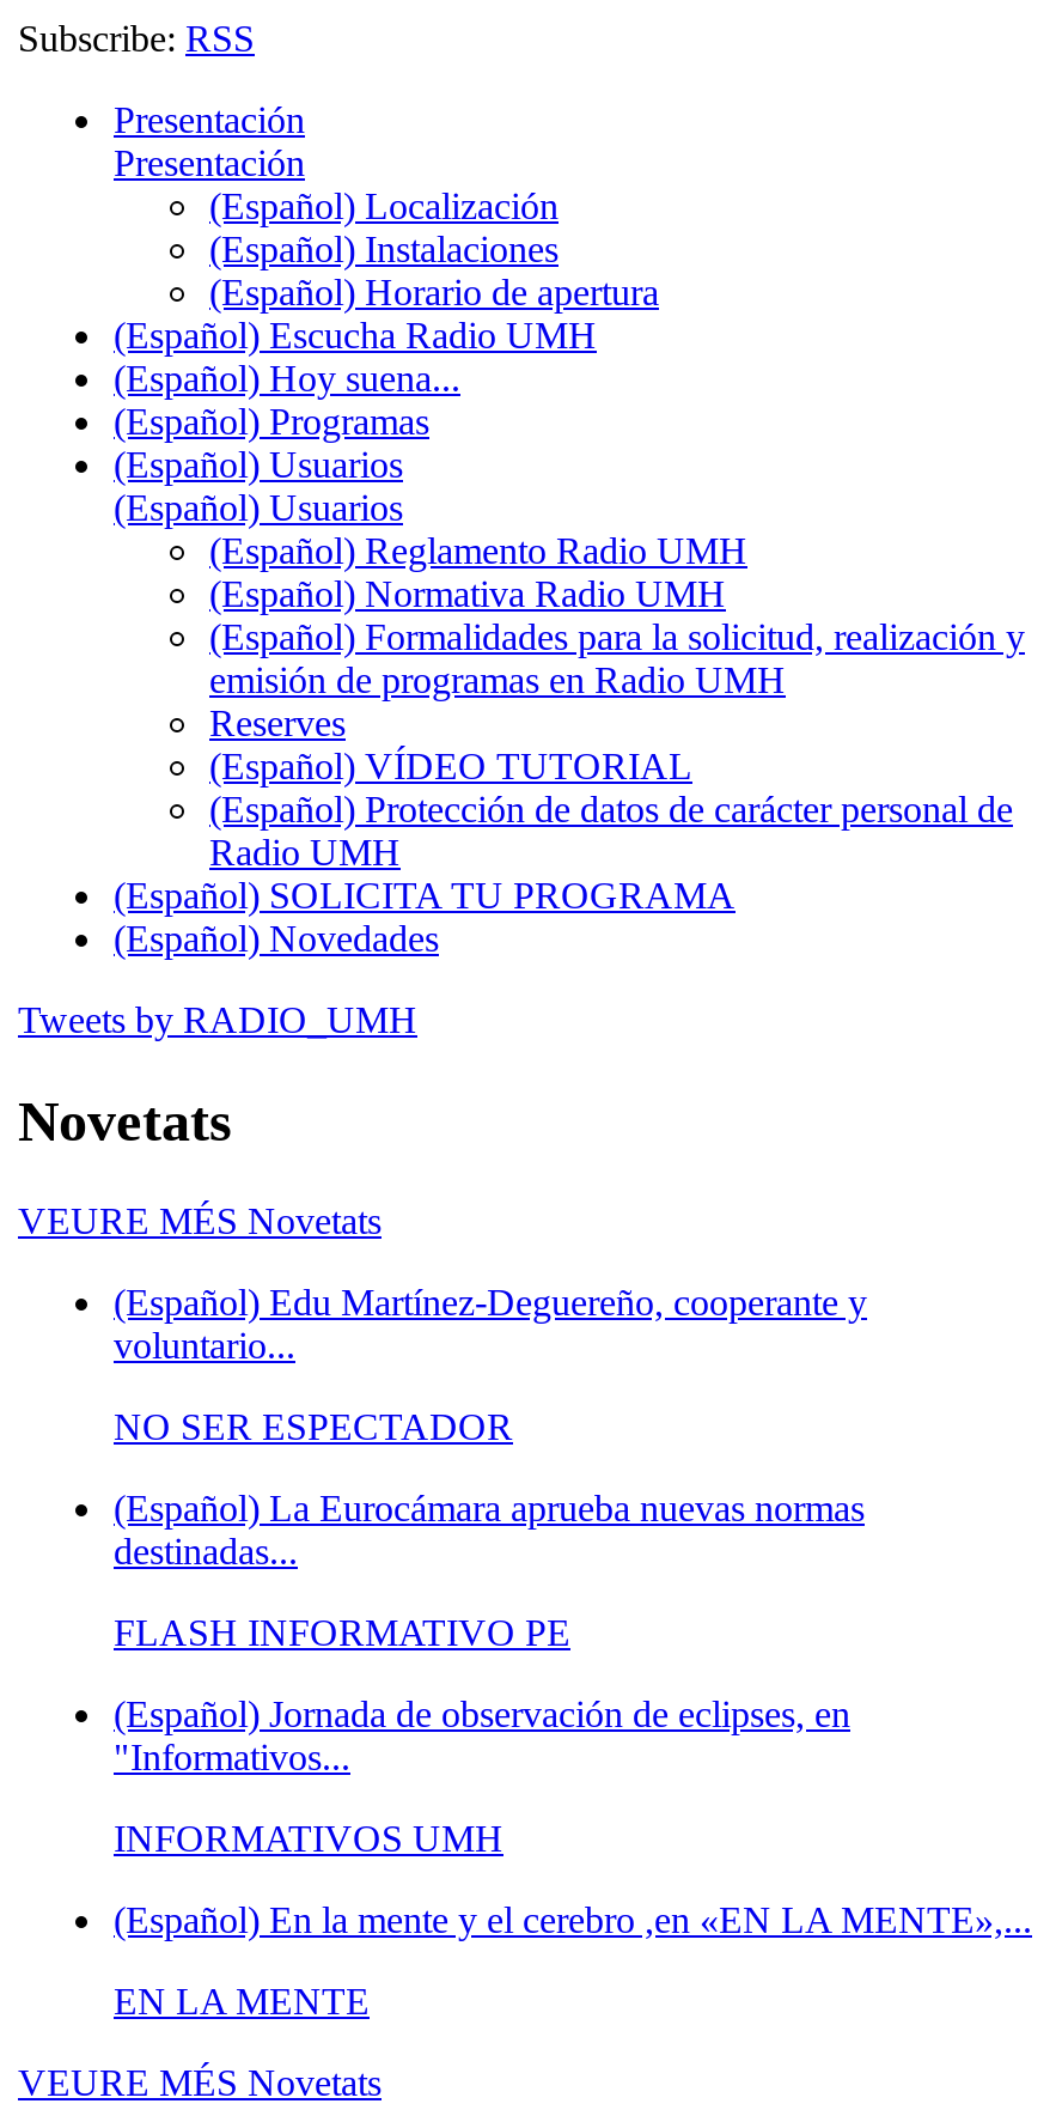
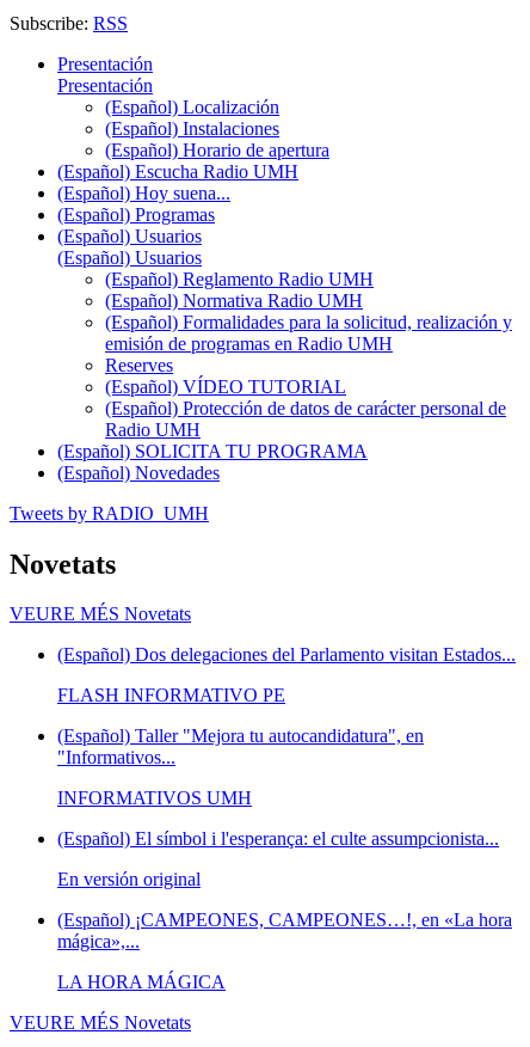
[114,1283,867,1572] (Español) Edu Martínez-Deguereño, cooperante y | voluntario... | NO SER ESPECTADOR | (Español) La Eurocámara aprueba nuevas normas | destinadas... -> [57,645,516,665] (Español) Dos delegaciones del Parlamento visitan Estados...
moved [114,1613,570,1654] -> [57,685,285,706]: FLASH INFORMATIVO PE
[114,1694,850,1735] (Español) Jornada de observación de eclipses, en -> [57,726,424,746] (Español) Taller "Mejora tu autocandidatura", en
moved [114,1738,503,1860] -> [57,747,252,808]: "Informativos... | INFORMATIVOS UMH
[114,1900,1032,2022] (Español) En la mente y el cerebro ,en «EN LA MENTE»,... | EN LA MENTE -> [57,829,512,992] (Español) El símbol i l'esperança: el culte assumpcionista... | En versión original | (Español) ¡CAMPEONES, CAMPEONES…!, en «La hora | mágica»,... | LA HORA MÁGICA

